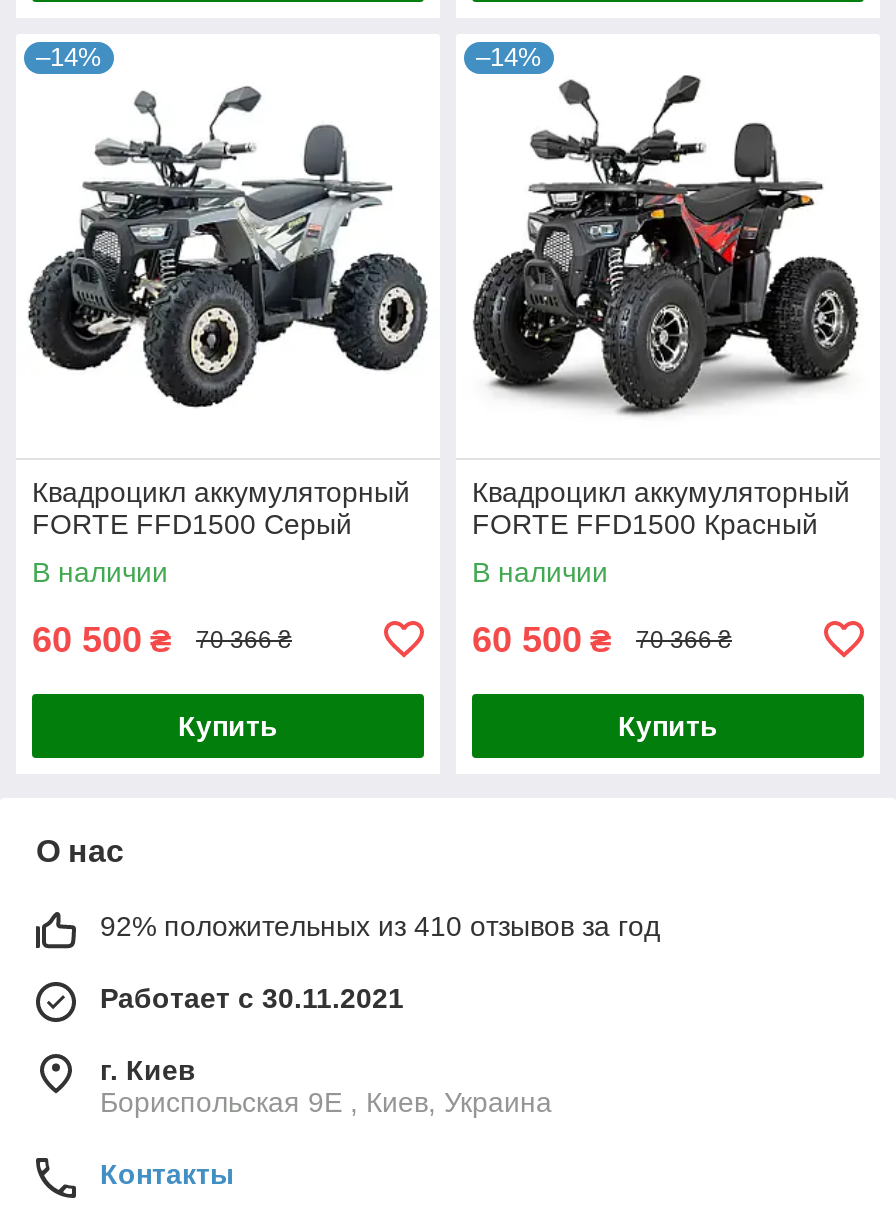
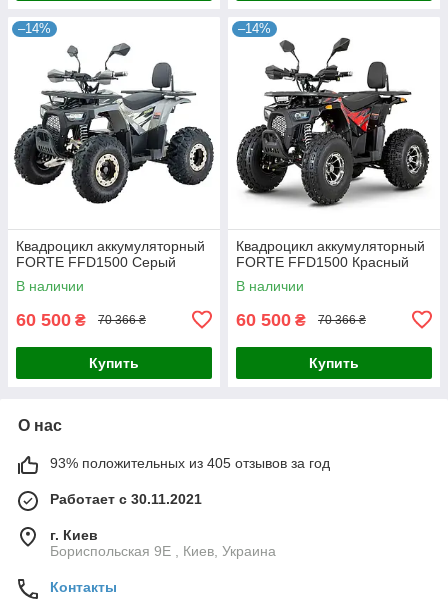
[100,910,660,942] 92% положительных из 410 отзывов за год -> [50,455,330,471] 93% положительных из 405 отзывов за год

